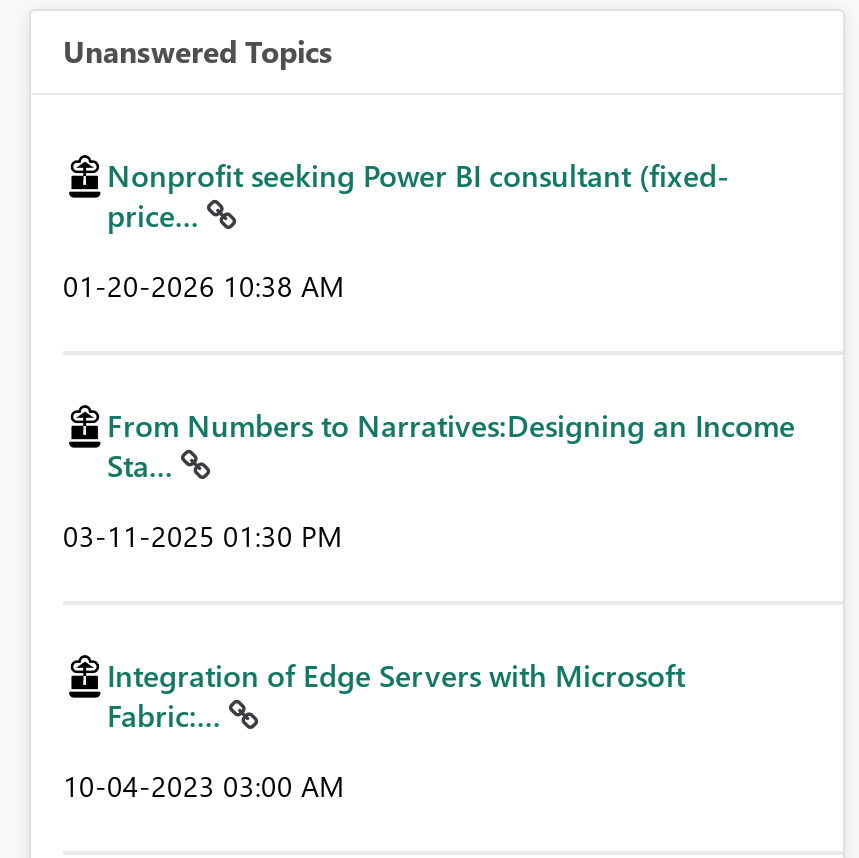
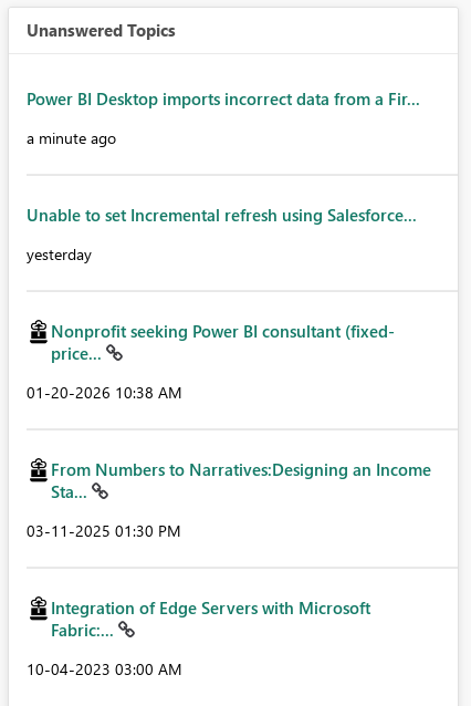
none -> [27,88,420,265] Power BI Desktop imports incorrect data from a Fir... | a minute ago | Unable to set Incremental refresh using Salesforce... | yesterday

